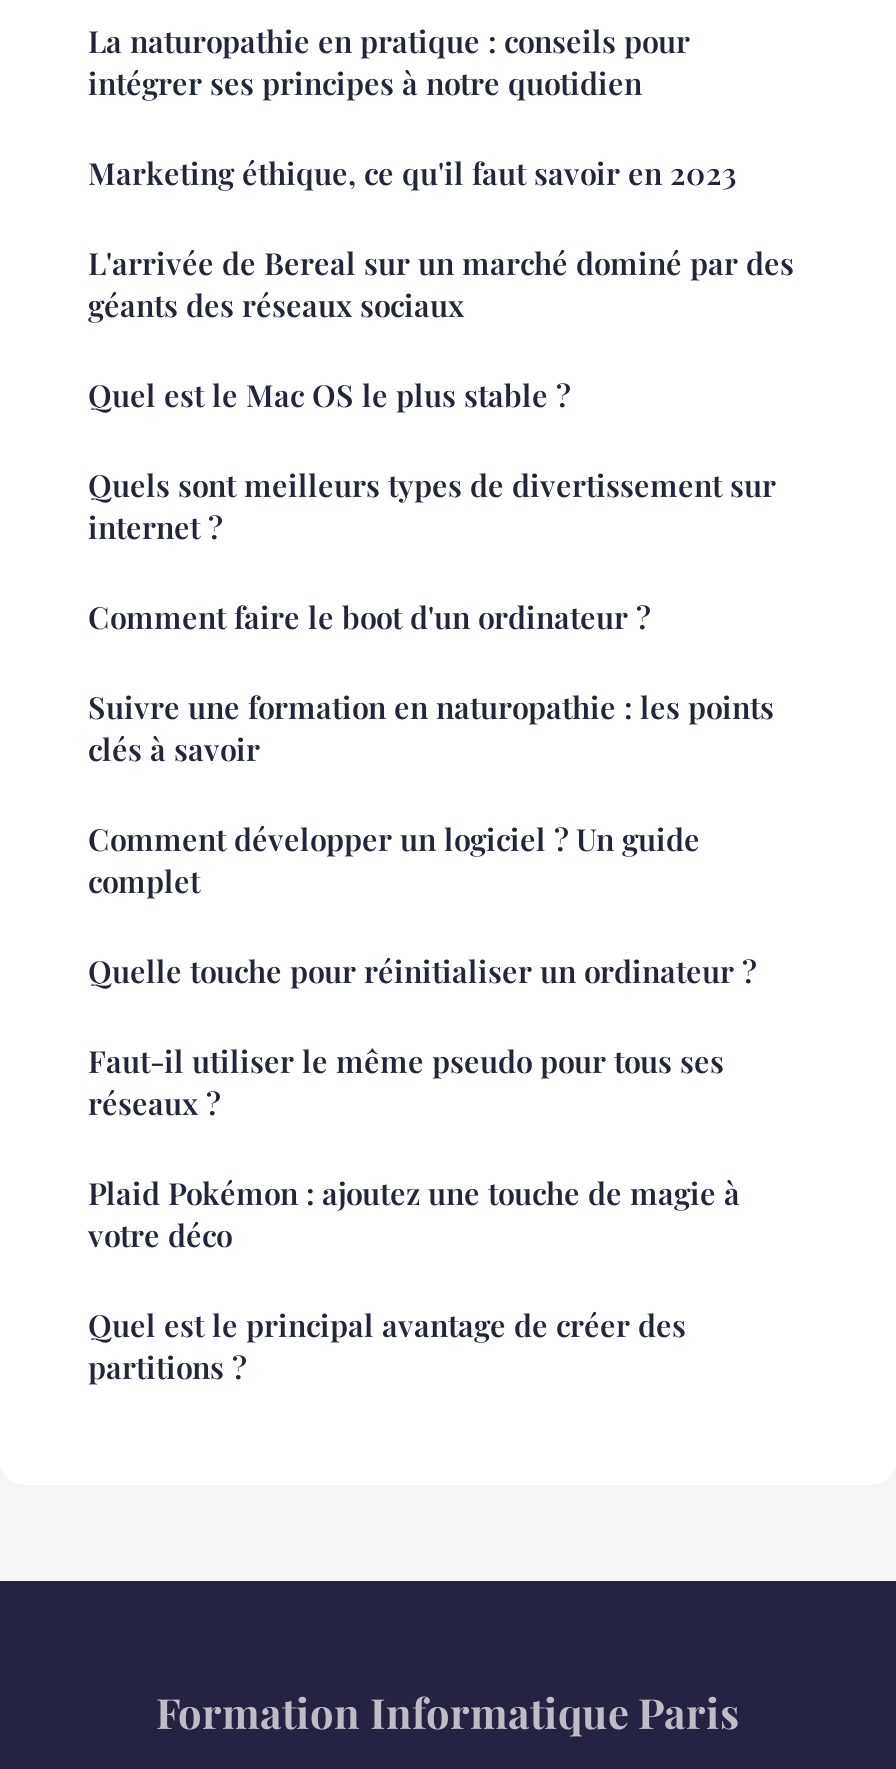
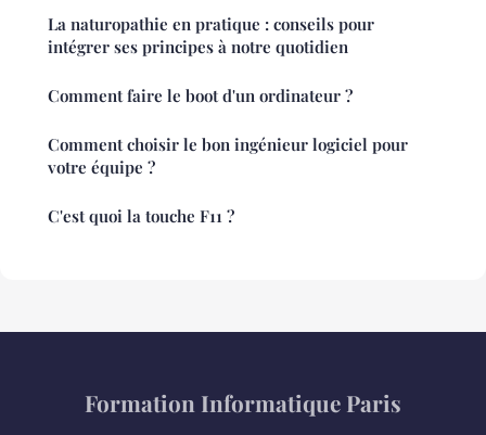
[88,152,794,546] Marketing éthique, ce qu'il faut savoir en 2023 | L'arrivée de Bereal sur un marché dominé par des | géants des réseaux sociaux | Quel est le Mac OS le plus stable ? | Quels sont meilleurs types de divertissement sur | internet ? -> none
[88,686,774,1386] Suivre une formation en naturopathie : les points | clés à savoir | Comment développer un logiciel ? Un guide | complet | Quelle touche pour réinitialiser un ordinateur ? | Faut-il utiliser le même pseudo pour tous ses | réseaux ? | Plaid Pokémon : ajoutez une touche de magie à | votre déco | Quel est le principal avantage de créer des | partitions ? -> [48,133,408,226] Comment choisir le bon ingénieur logiciel pour | votre équipe ? | C'est quoi la touche F11 ?

